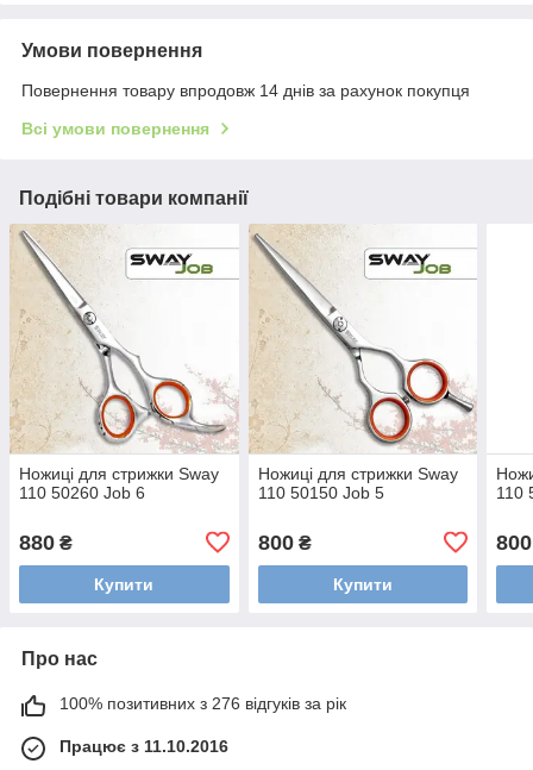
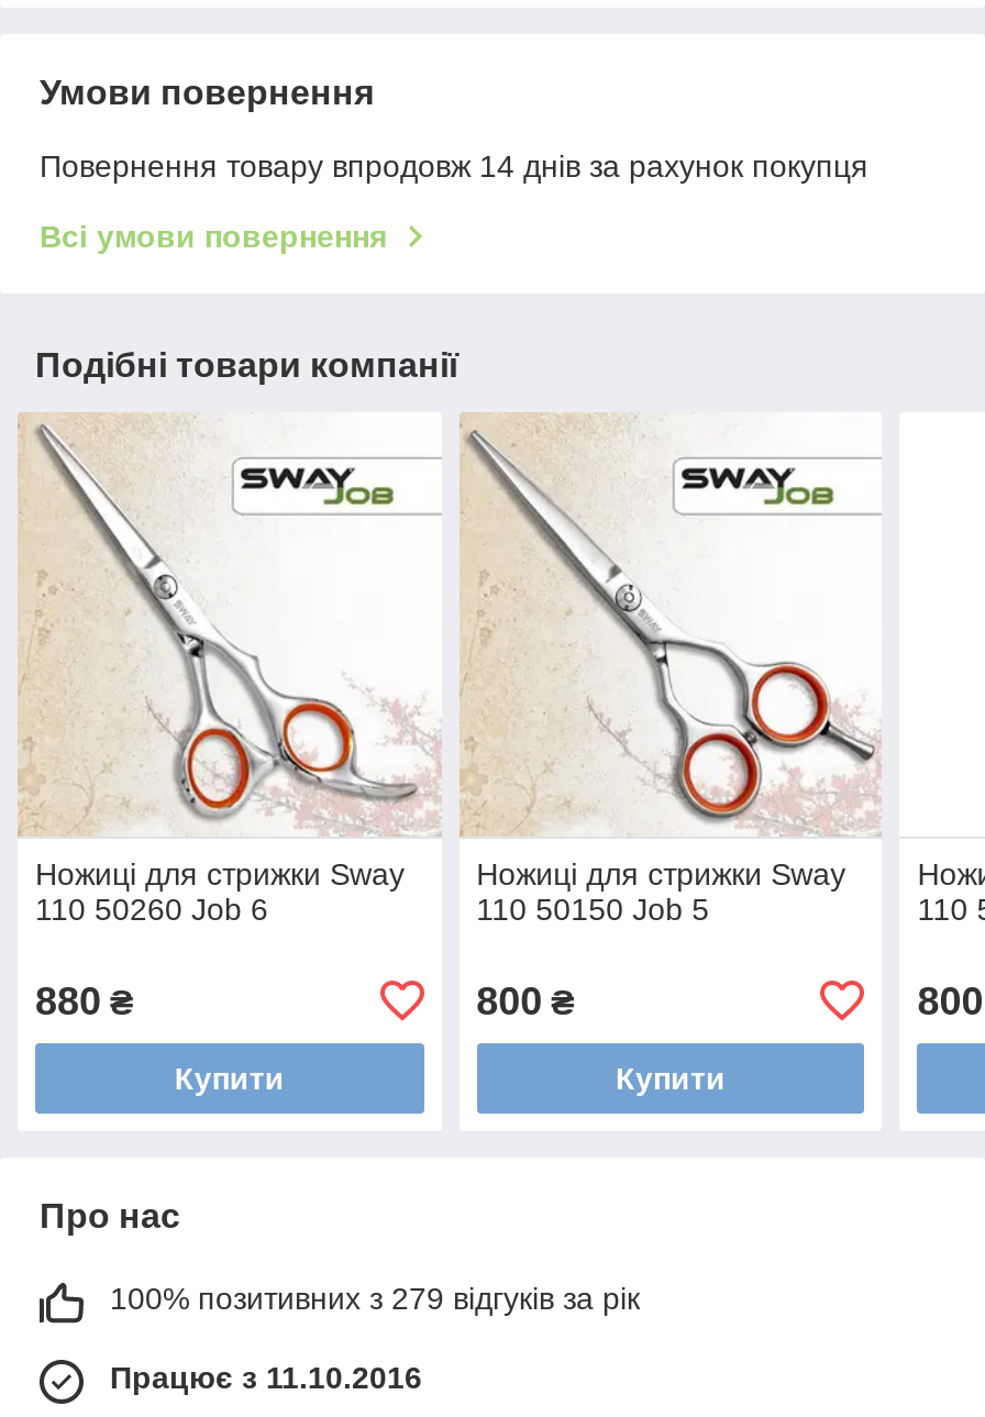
[59,694,346,713] 100% позитивних з 276 відгуків за рік -> [110,1280,640,1315] 100% позитивних з 279 відгуків за рік

